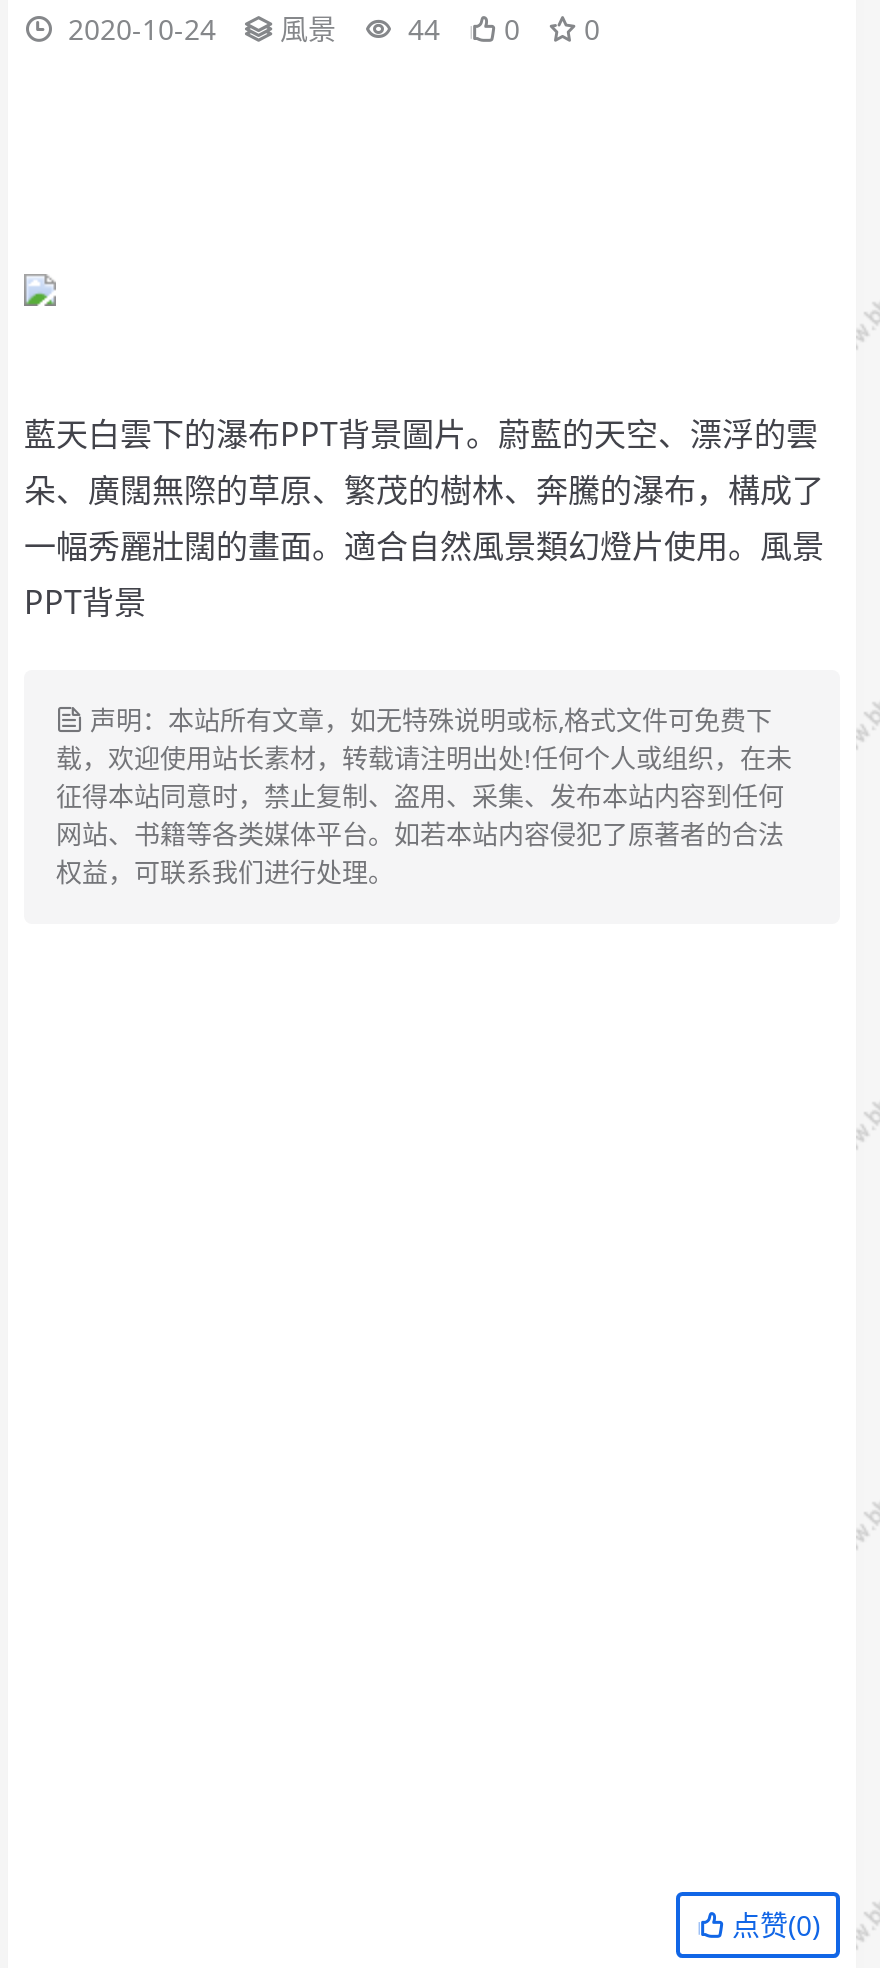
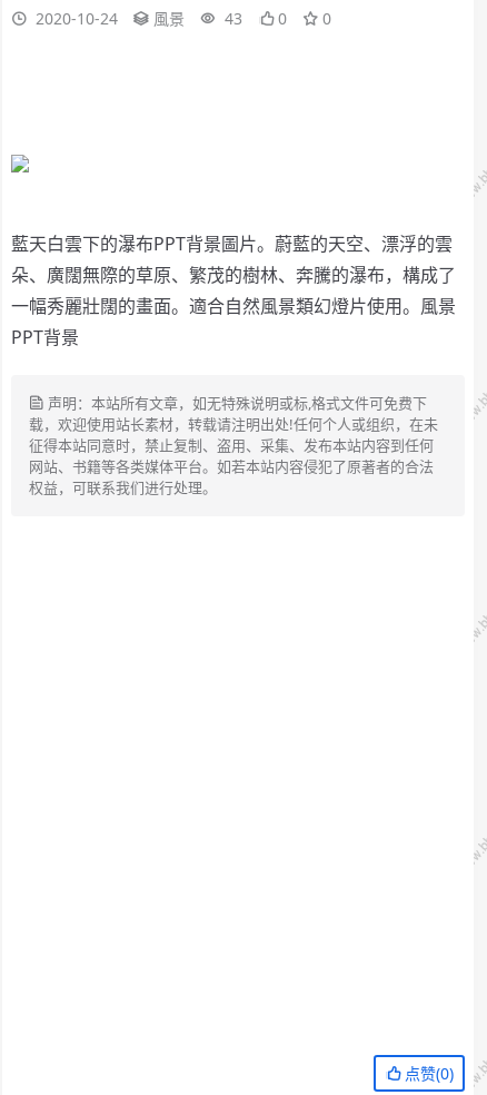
[68,10,600,48] 2020-10-24 風景 44 0 0 -> [36,8,331,29] 2020-10-24 風景 43 0 0

